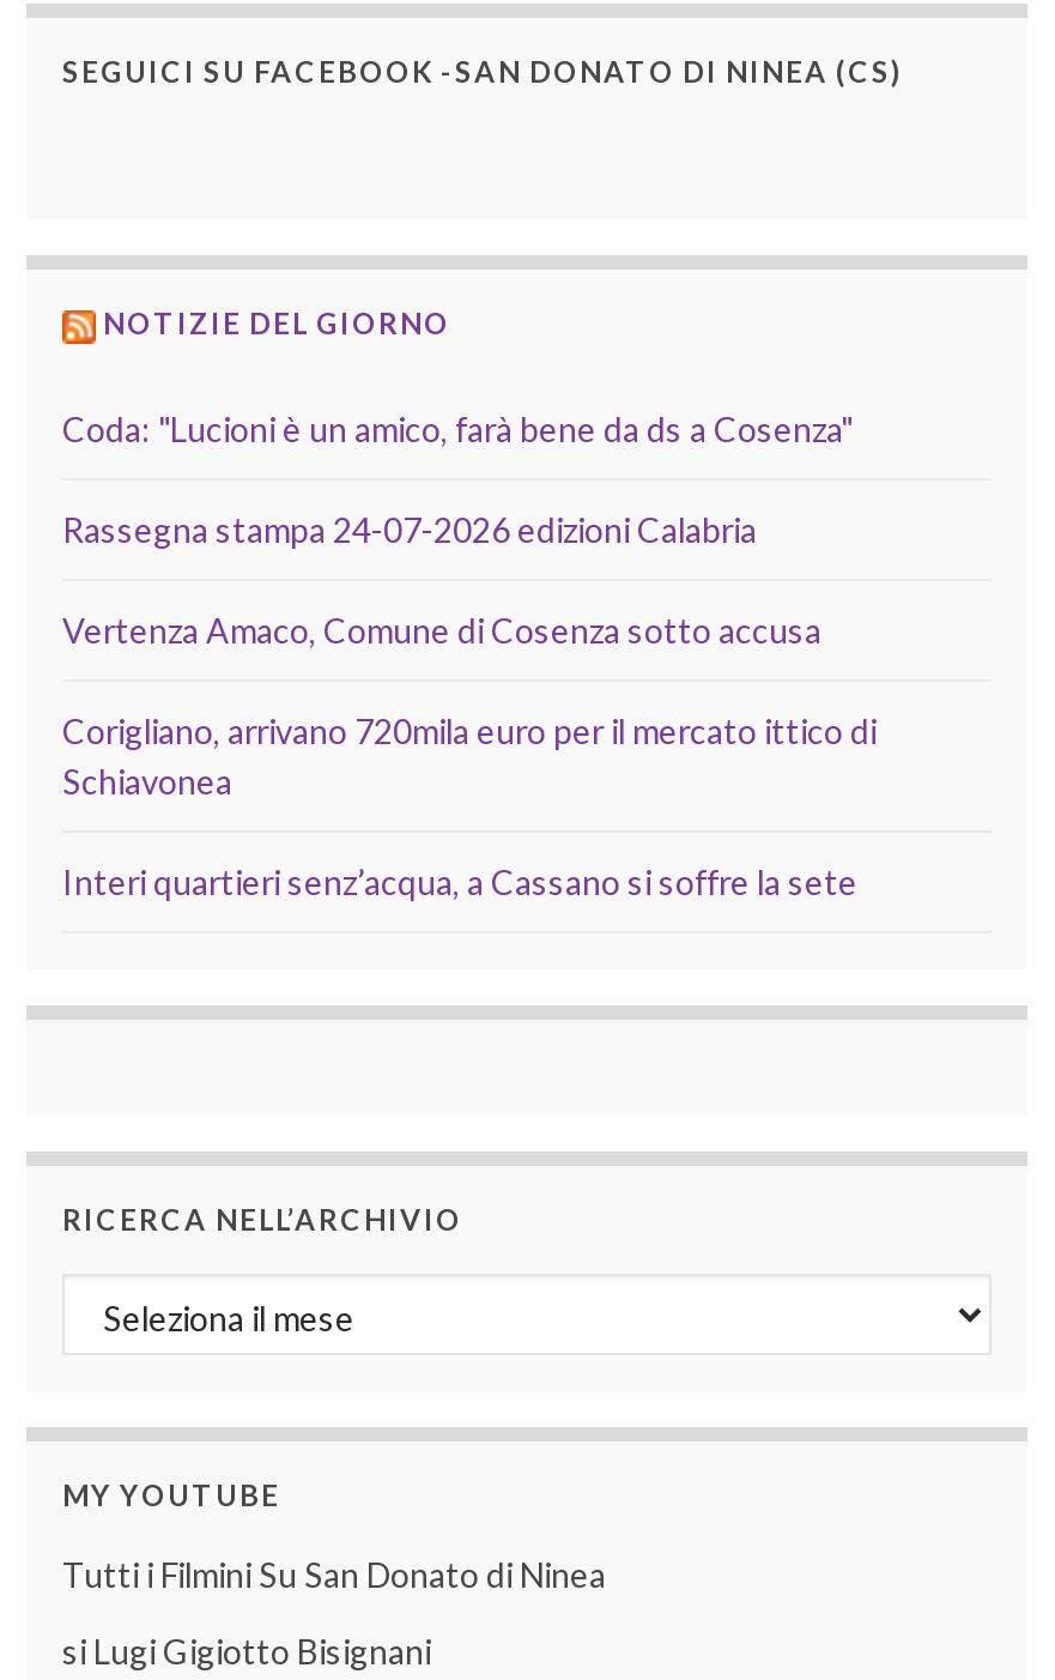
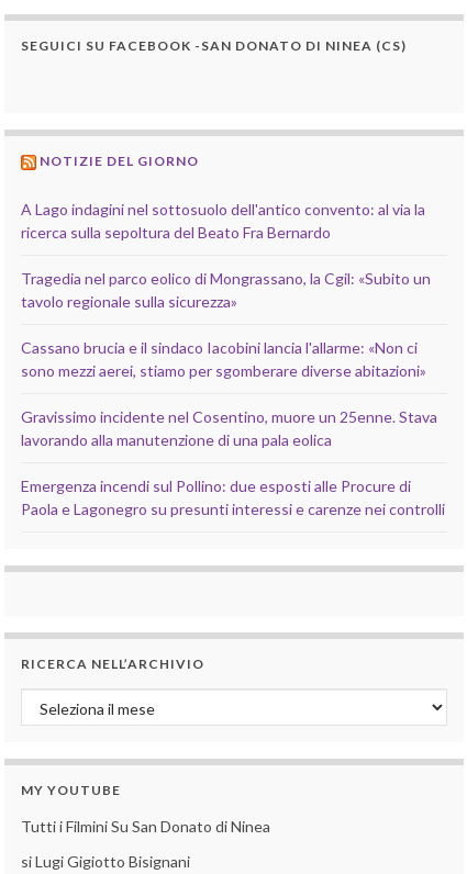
[62,409,853,449] Coda: "Lucioni è un amico, farà bene da ds a Cosenza" -> [21,199,425,241] A Lago indagini nel sottosuolo dell'antico convento: al via la | ricerca sulla sepoltura del Beato Fra Bernardo
[62,509,757,550] Rassegna stampa 24-07-2026 edizioni Calabria -> [21,268,431,310] Tragedia nel parco eolico di Mongrassano, la Cgil: «Subito un | tavolo regionale sulla sicurezza»
[62,610,821,651] Vertenza Amaco, Comune di Cosenza sotto accusa -> [21,338,426,379] Cassano brucia e il sindaco Iacobini lancia l'allarme: «Non ci | sono mezzi aerei, stiamo per sgomberare diverse abitazioni»
[62,711,877,802] Corigliano, arrivano 720mila euro per il mercato ittico di | Schiavonea -> [21,407,437,449] Gravissimo incidente nel Cosentino, muore un 25enne. Stava | lavorando alla manutenzione di una pala eolica
[62,862,857,902] Interi quartieri senz’acqua, a Cassano si soffre la sete -> [21,476,445,518] Emergenza incendi sul Pollino: due esposti alle Procure di | Paola e Lagonegro su presunti interessi e carenze nei controlli

